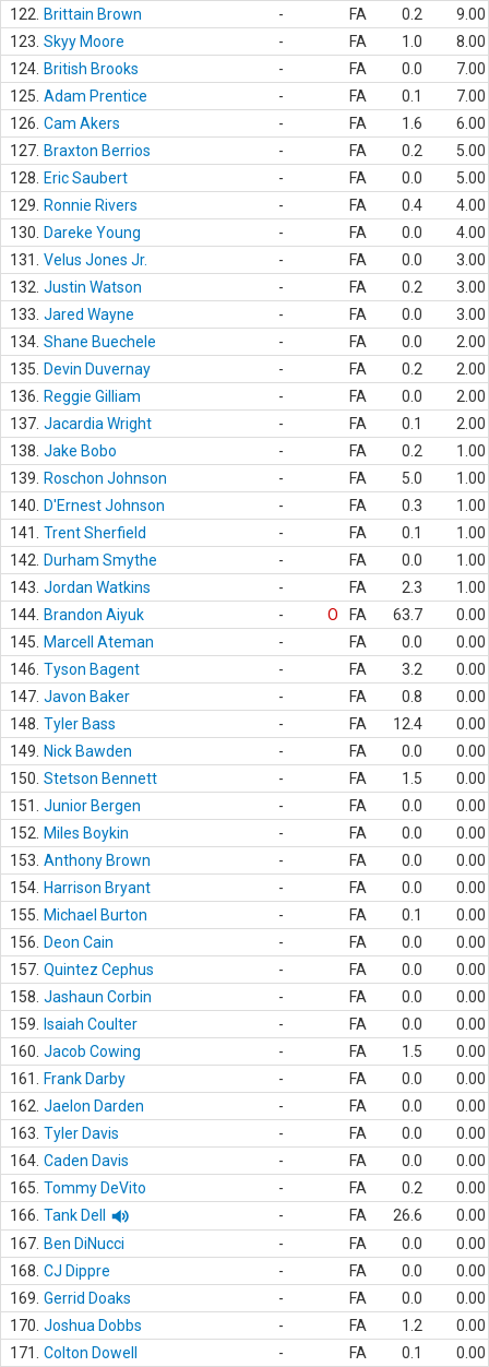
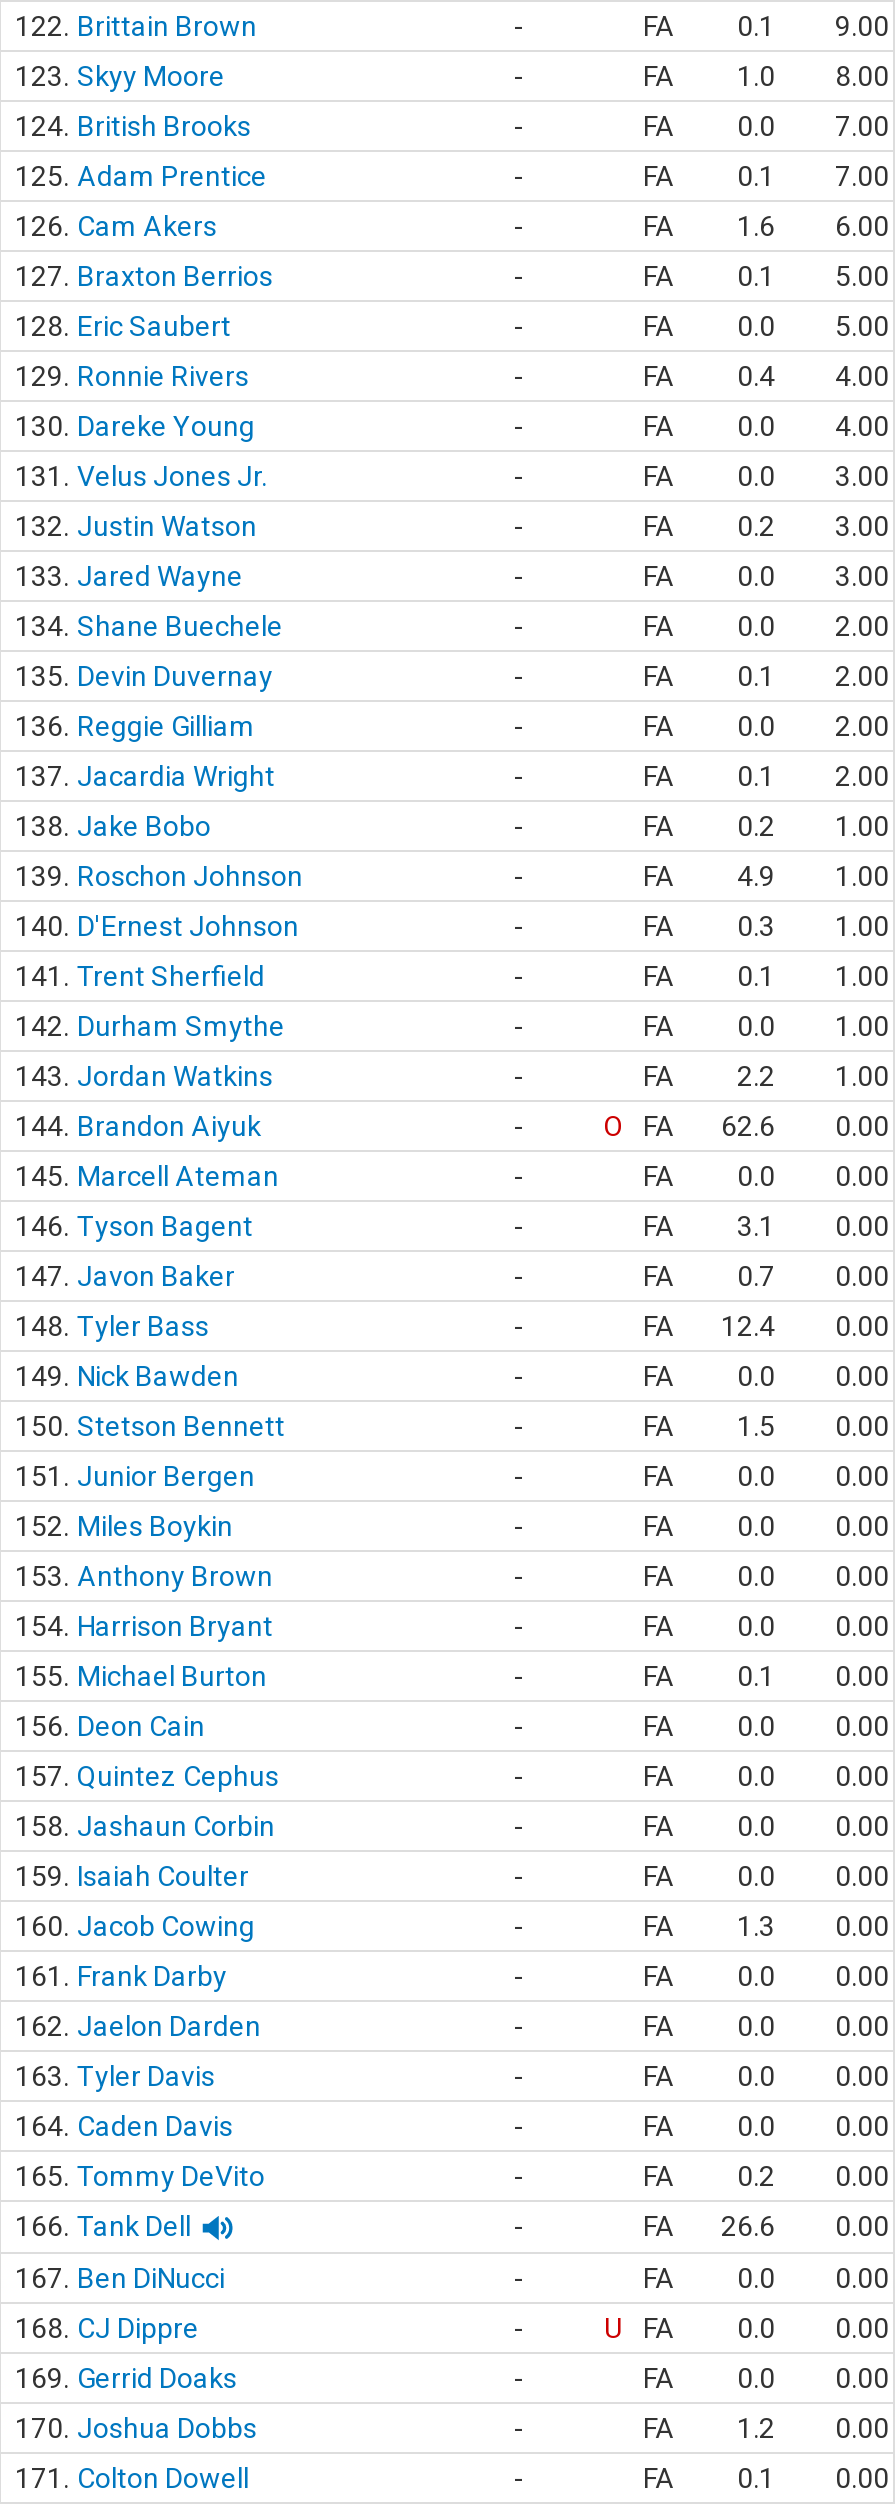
[349,5,486,23] FA 0.2 9.00 -> [643,10,889,42] FA 0.1 9.00
[349,142,486,159] FA 0.2 5.00 -> [643,260,889,292] FA 0.1 5.00
[349,360,486,378] FA 0.2 2.00 -> [643,660,889,692] FA 0.1 2.00
[349,469,486,487] FA 5.0 1.00 -> [643,860,889,892] FA 4.9 1.00
[349,579,486,596] FA 2.3 1.00 -> [643,1060,889,1092] FA 2.2 1.00
[327,606,486,623] O FA 63.7 0.00 -> [603,1110,889,1142] O FA 62.6 0.00
[349,661,486,678] FA 3.2 0.00 -> [643,1210,889,1242] FA 3.1 0.00
[349,688,486,705] FA 0.8 0.00 -> [643,1260,889,1292] FA 0.7 0.00
[349,1043,486,1060] FA 1.5 0.00 -> [643,1910,889,1942] FA 1.3 0.00
none -> [604,2312,622,2344] U

